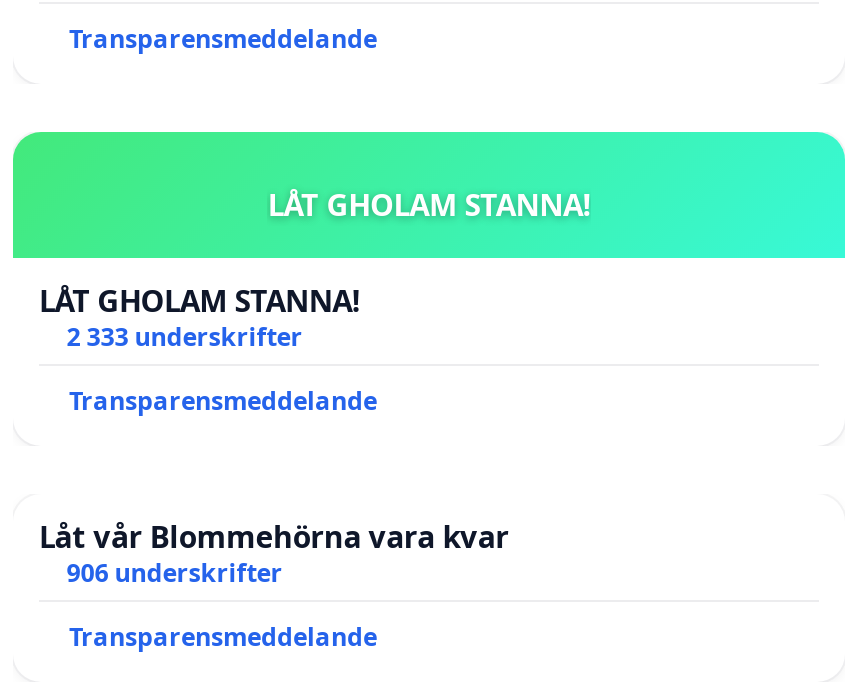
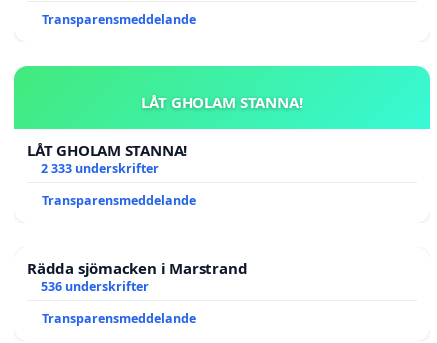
[39,515,509,589] Låt vår Blommehörna vara kvar | 906 underskrifter -> [27,258,247,295] Rädda sjömacken i Marstrand | 536 underskrifter

